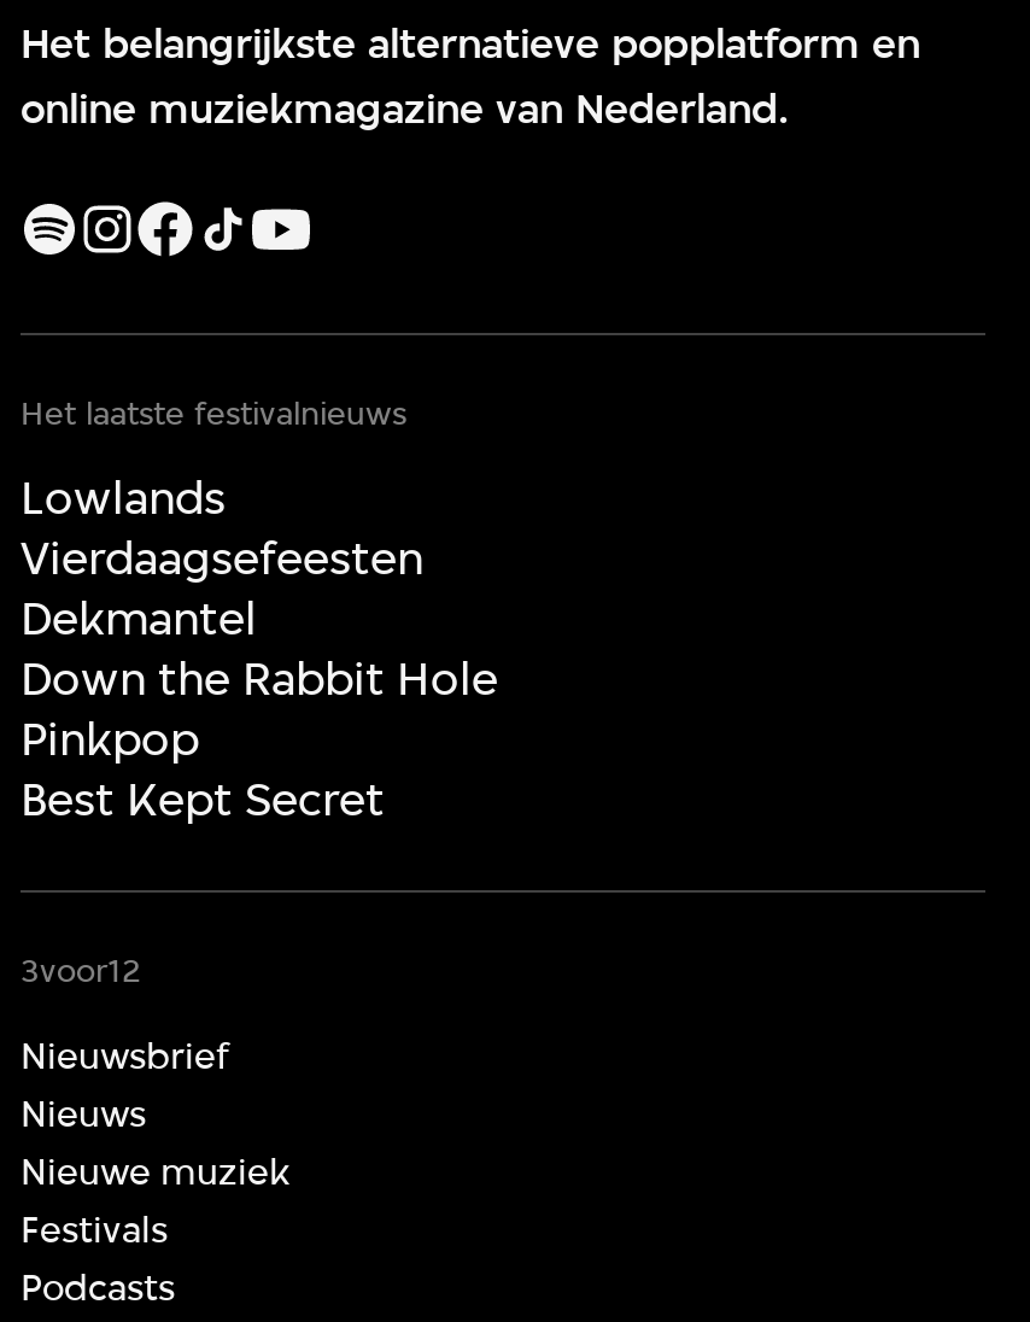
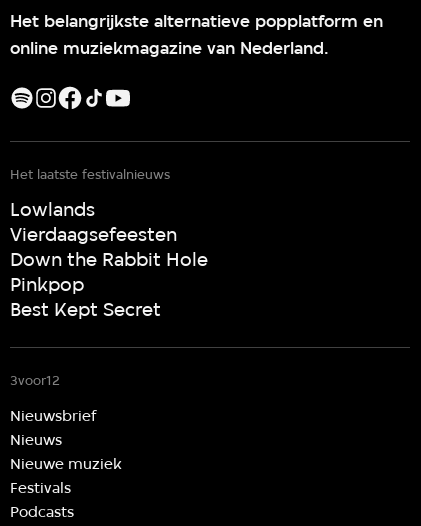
[21,592,257,647] Dekmantel -> none

